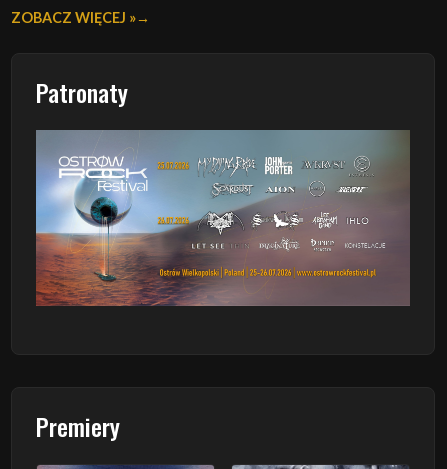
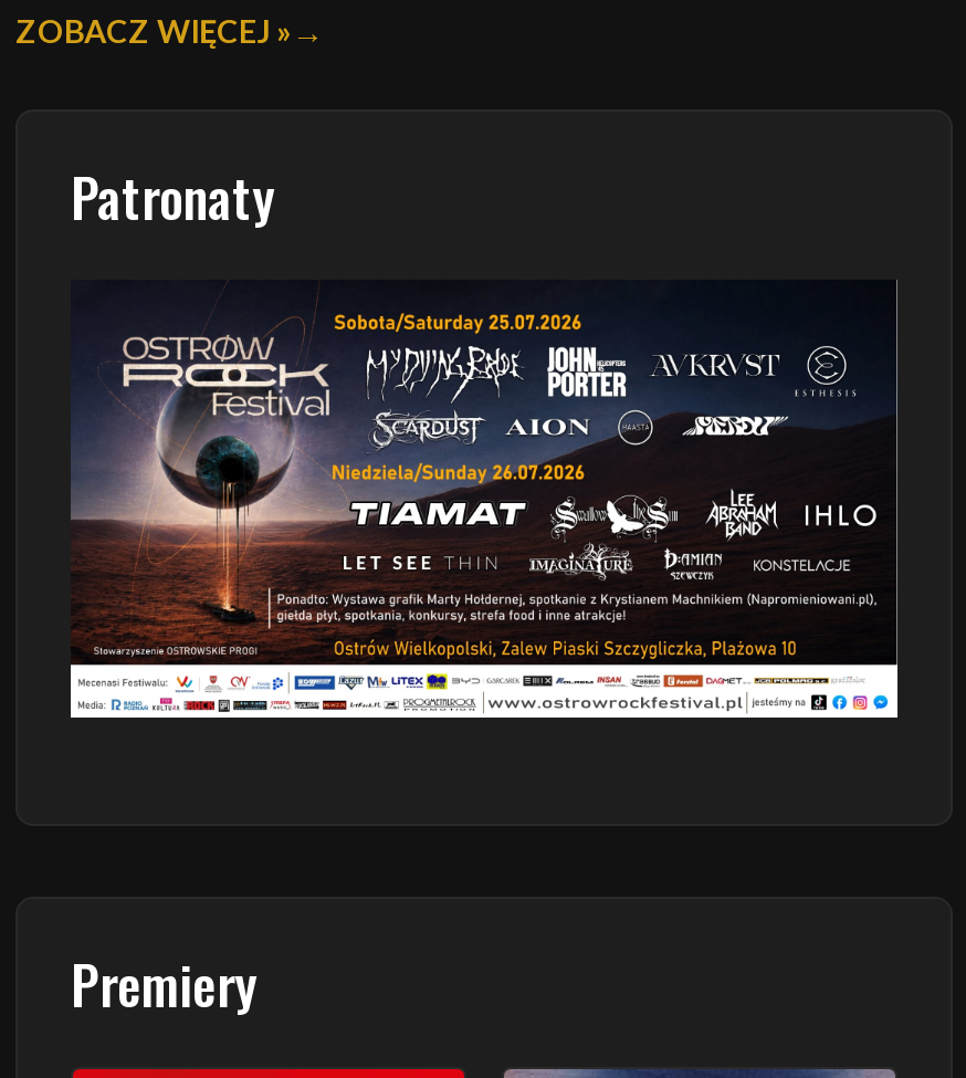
[35,129,410,307] [image] -> [69,313,900,720] [image]

